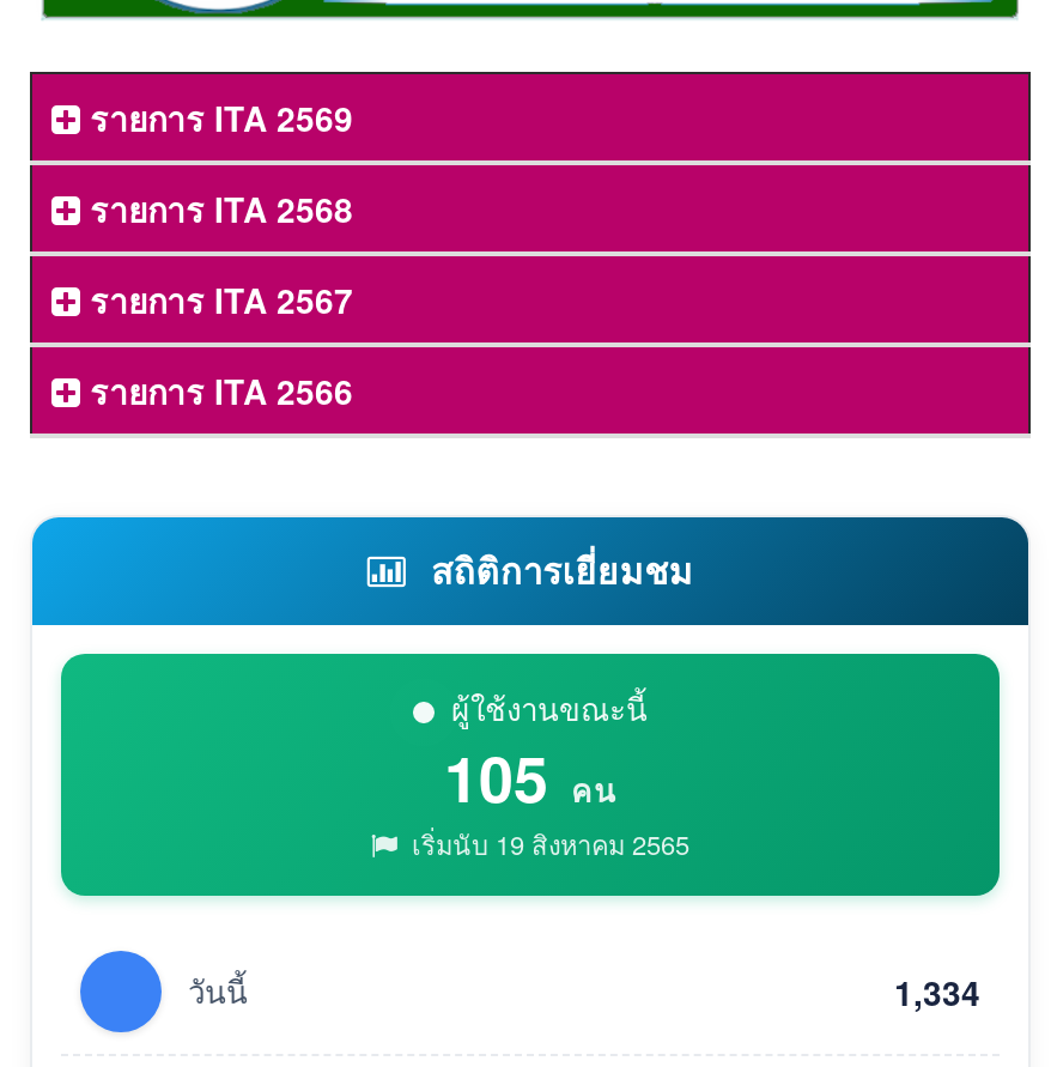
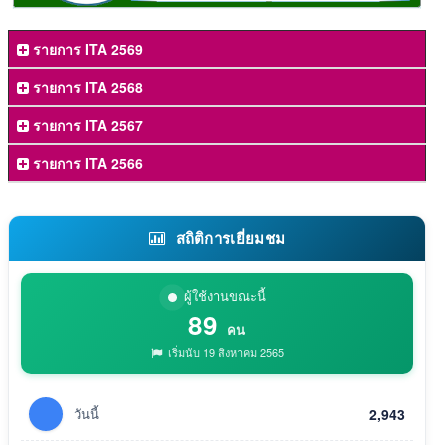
[444,732,616,821] 105 คน -> [188,306,246,343] 89 คน
[894,967,980,1015] 1,334 -> [369,404,405,424] 2,943

